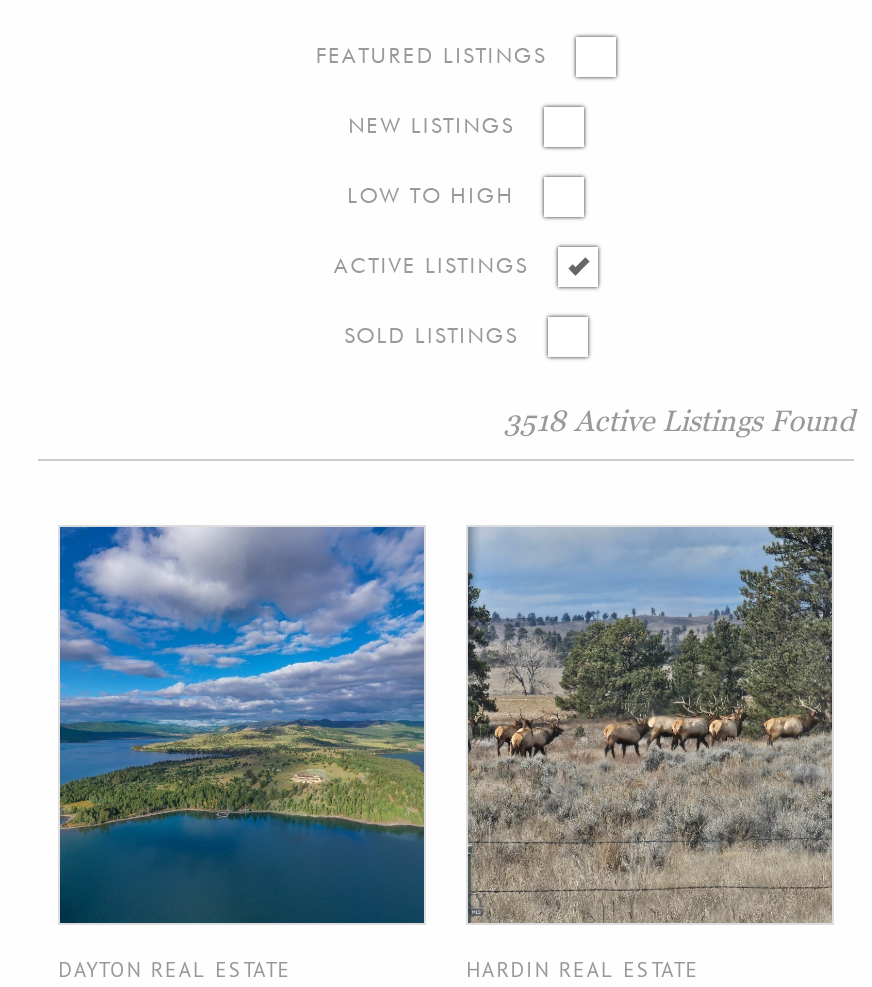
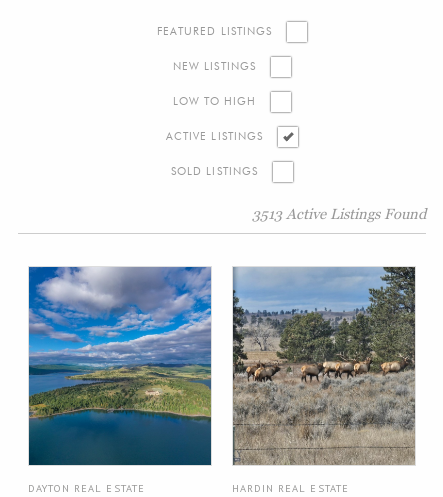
[504,401,854,437] 3518 Active Listings Found -> [252,204,426,222] 3513 Active Listings Found

